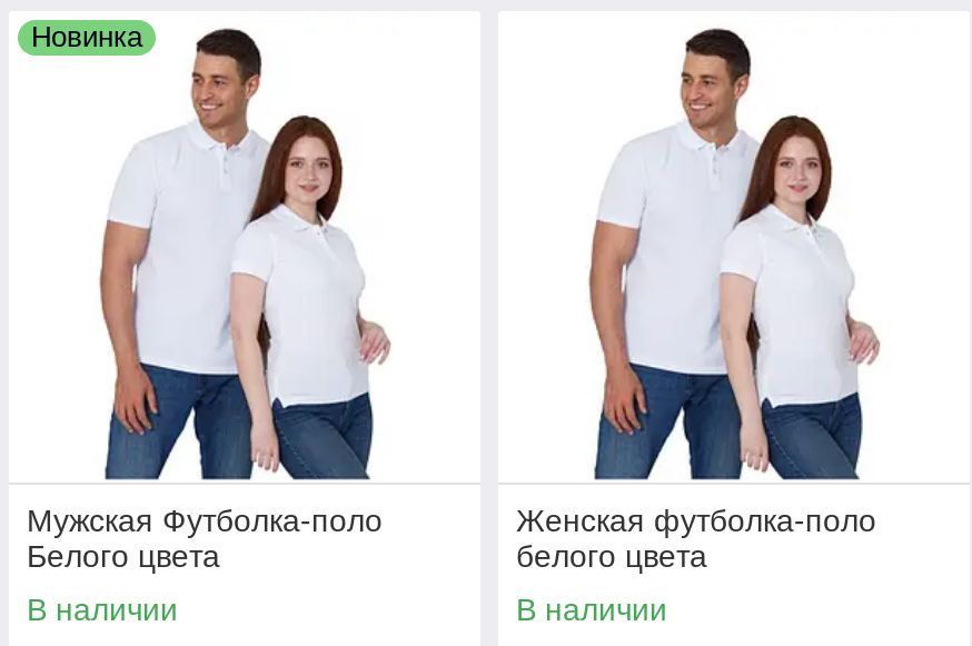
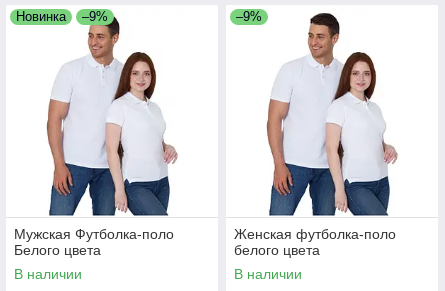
none -> [82,9,108,24] –9%
none -> [236,9,262,24] –9%

